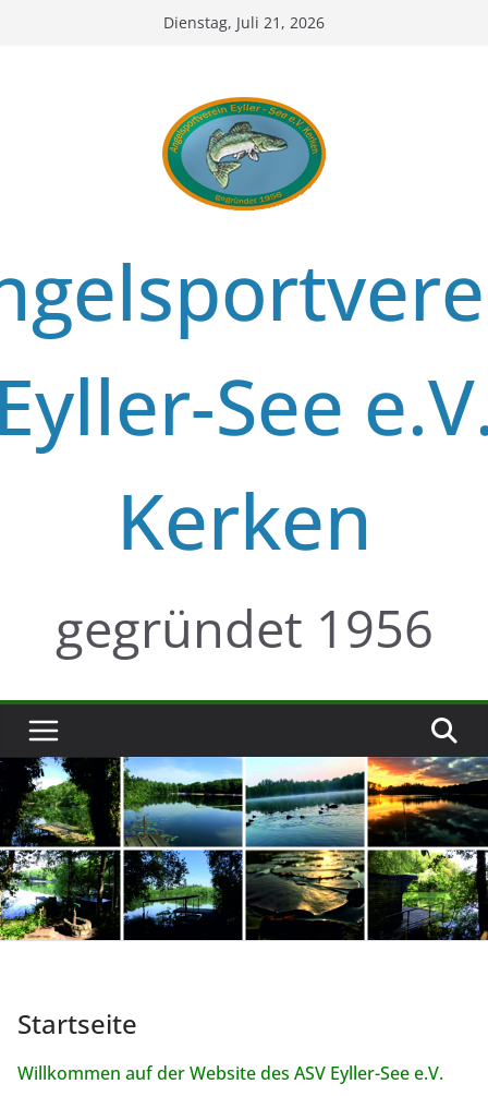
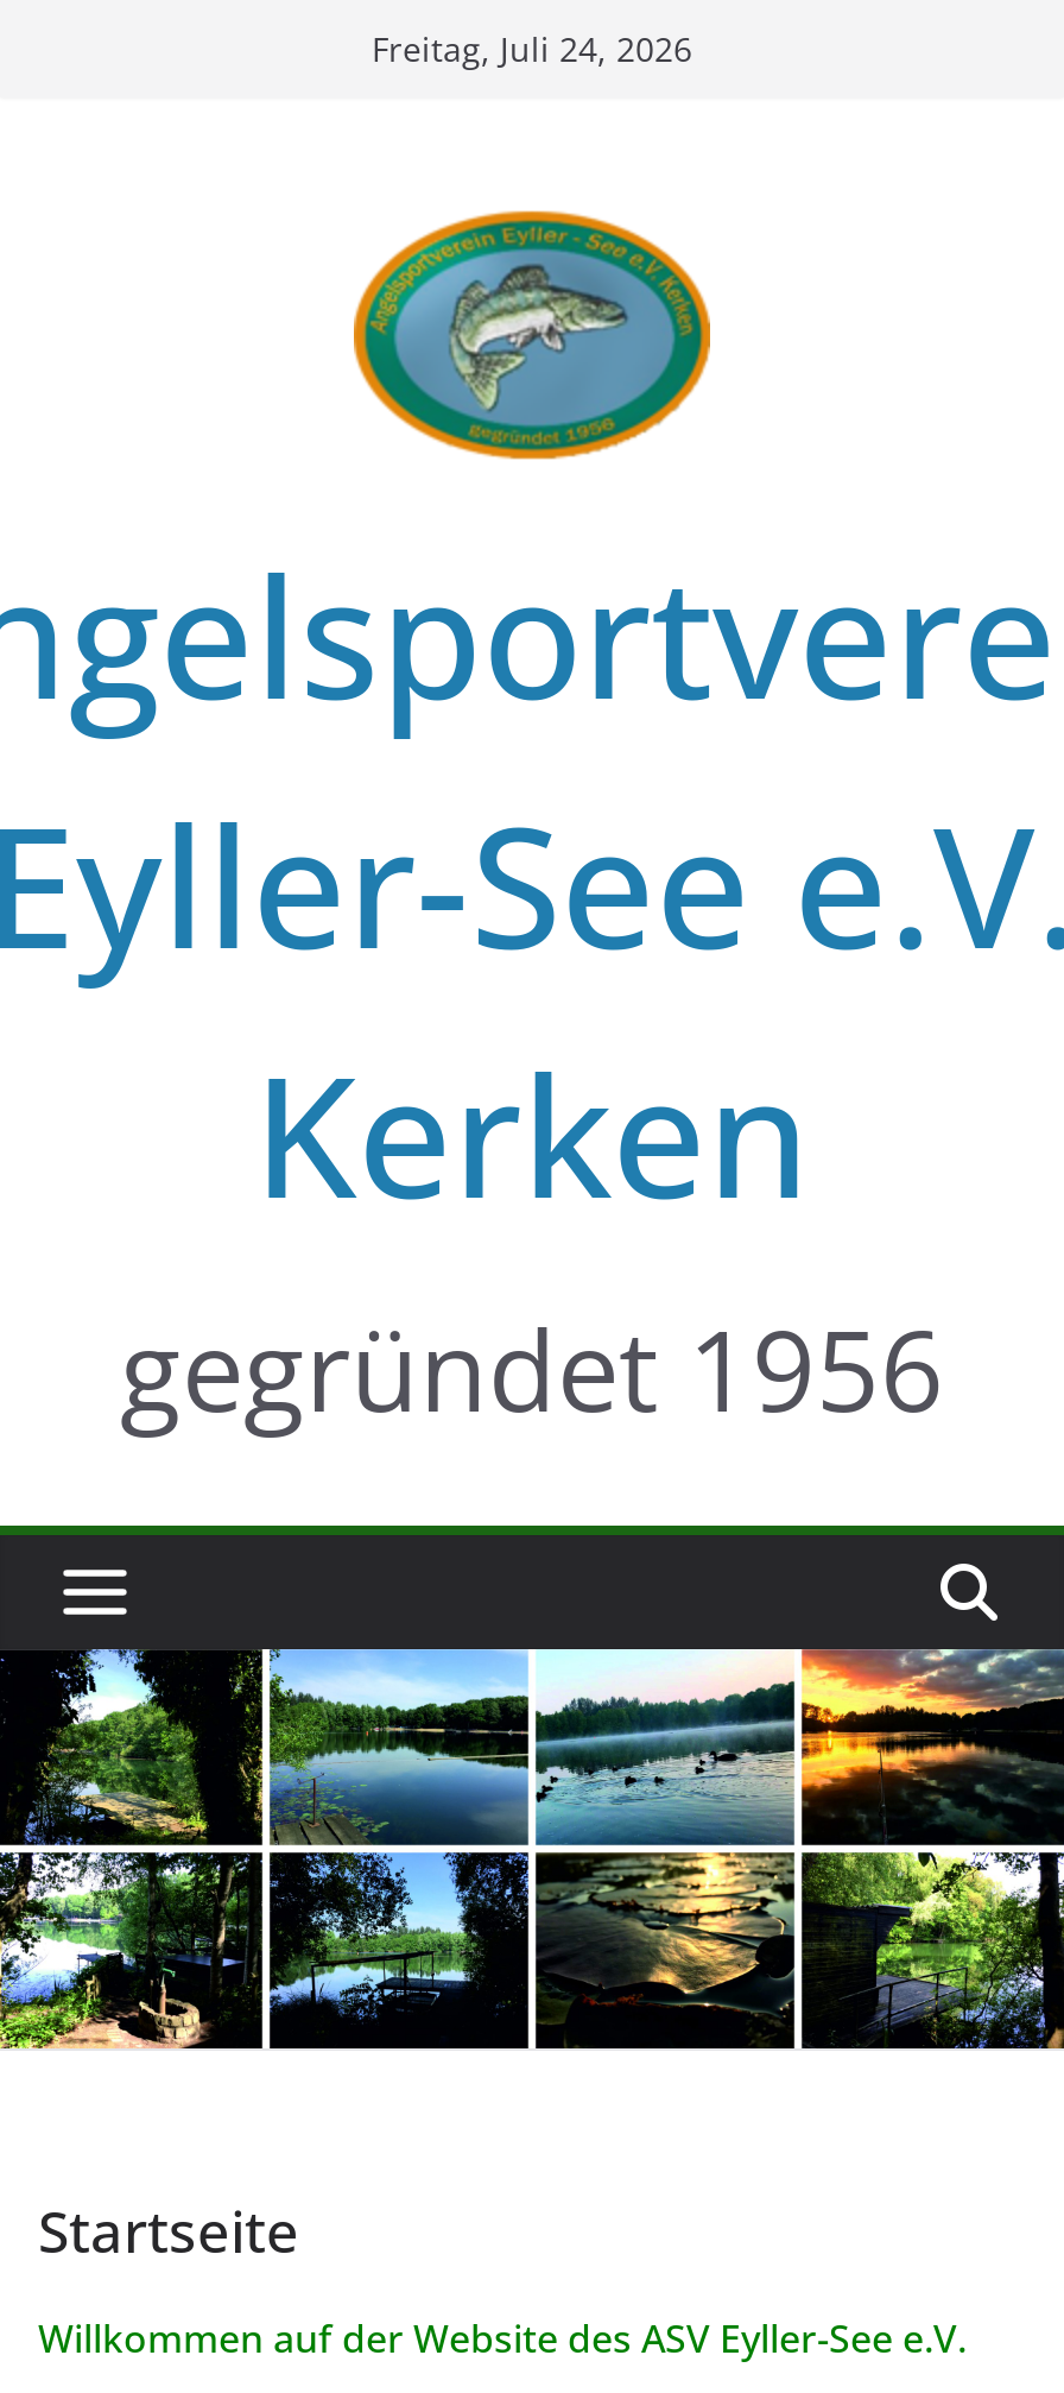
[163,12,325,33] Dienstag, Juli 21, 2026 -> [372,26,692,71] Freitag, Juli 24, 2026

